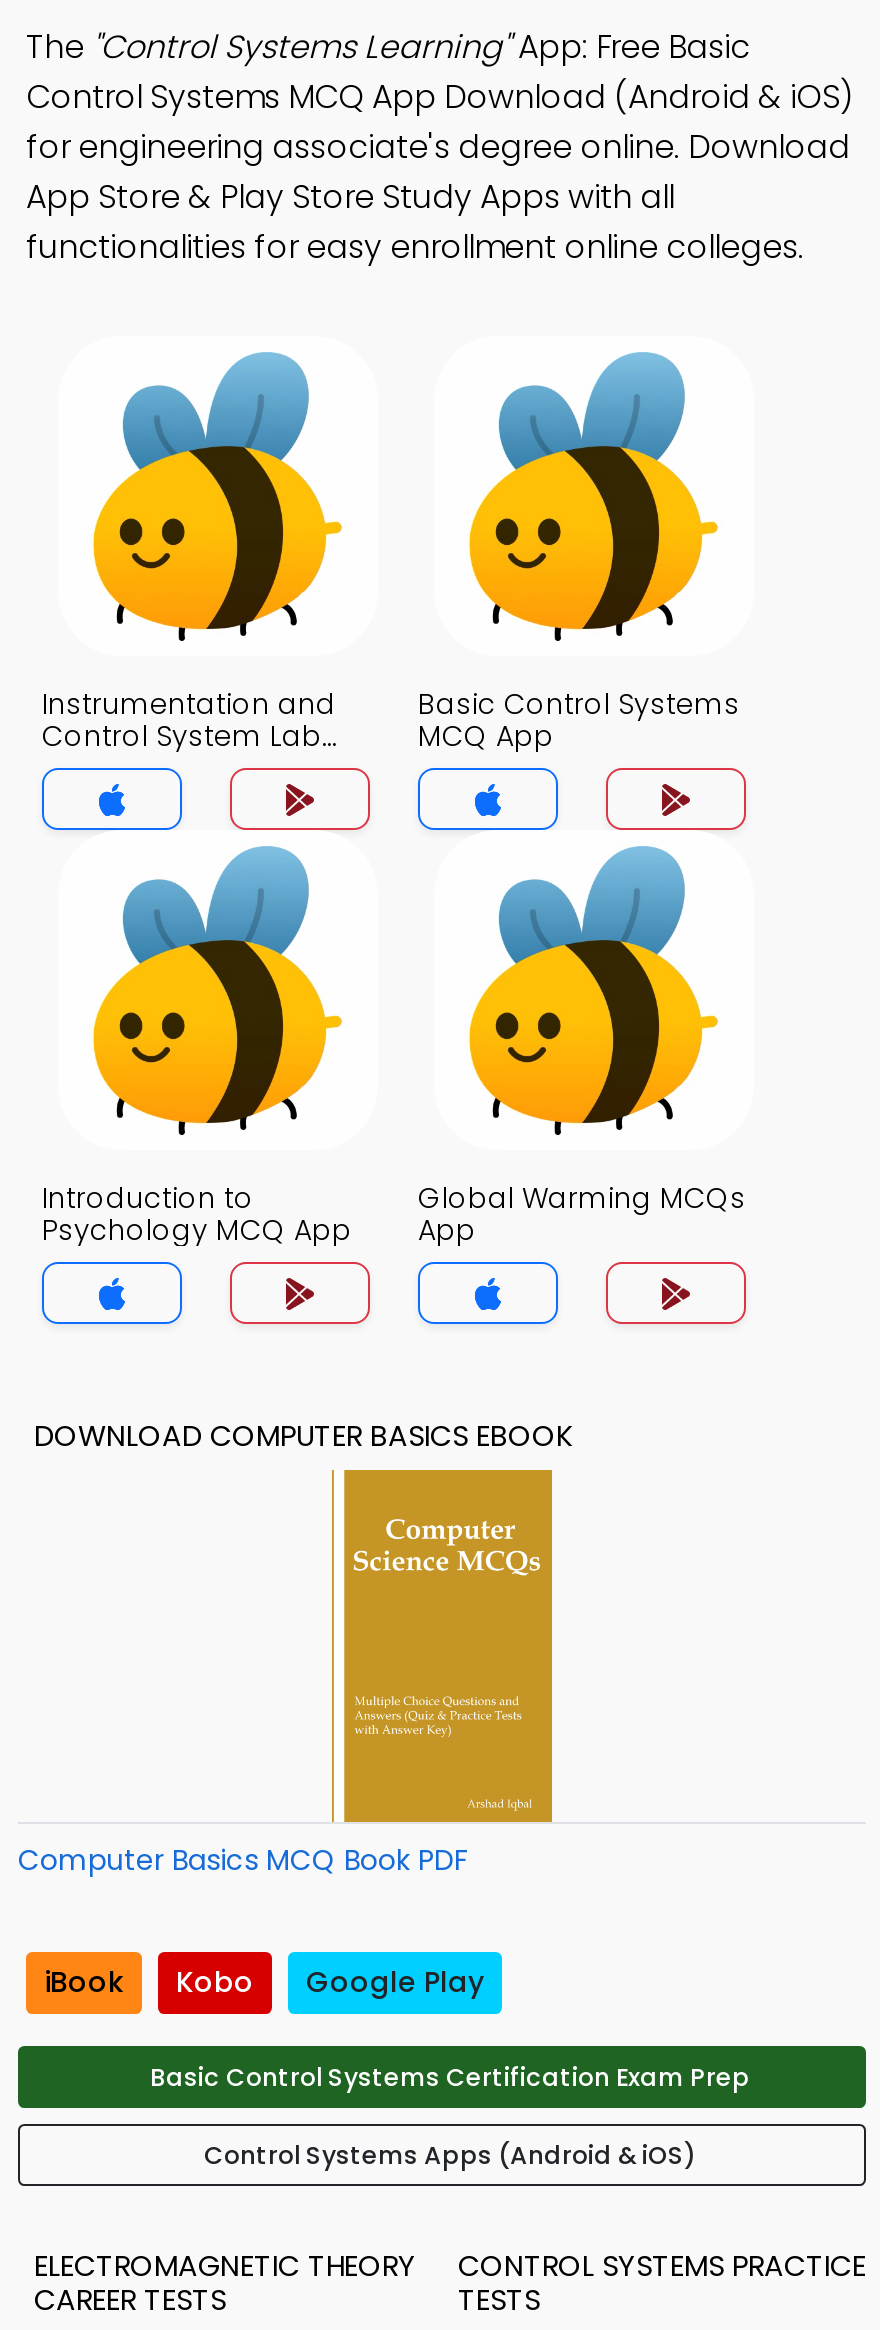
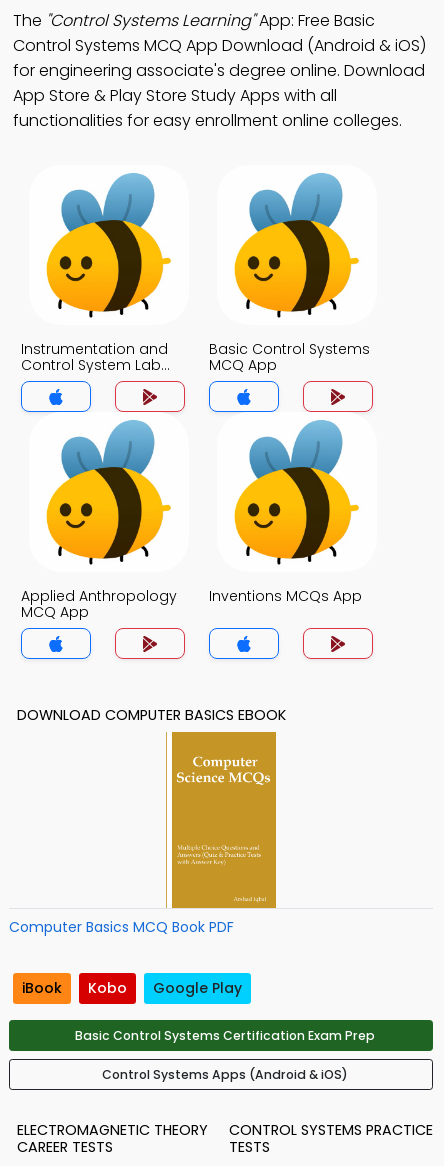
[42,1178,352,1250] Introduction to | Psychology MCQ App -> [21,586,177,622] Applied Anthropology | MCQ App
[418,1178,746,1250] Global Warming MCQs | App -> [209,586,362,606] Inventions MCQs App

